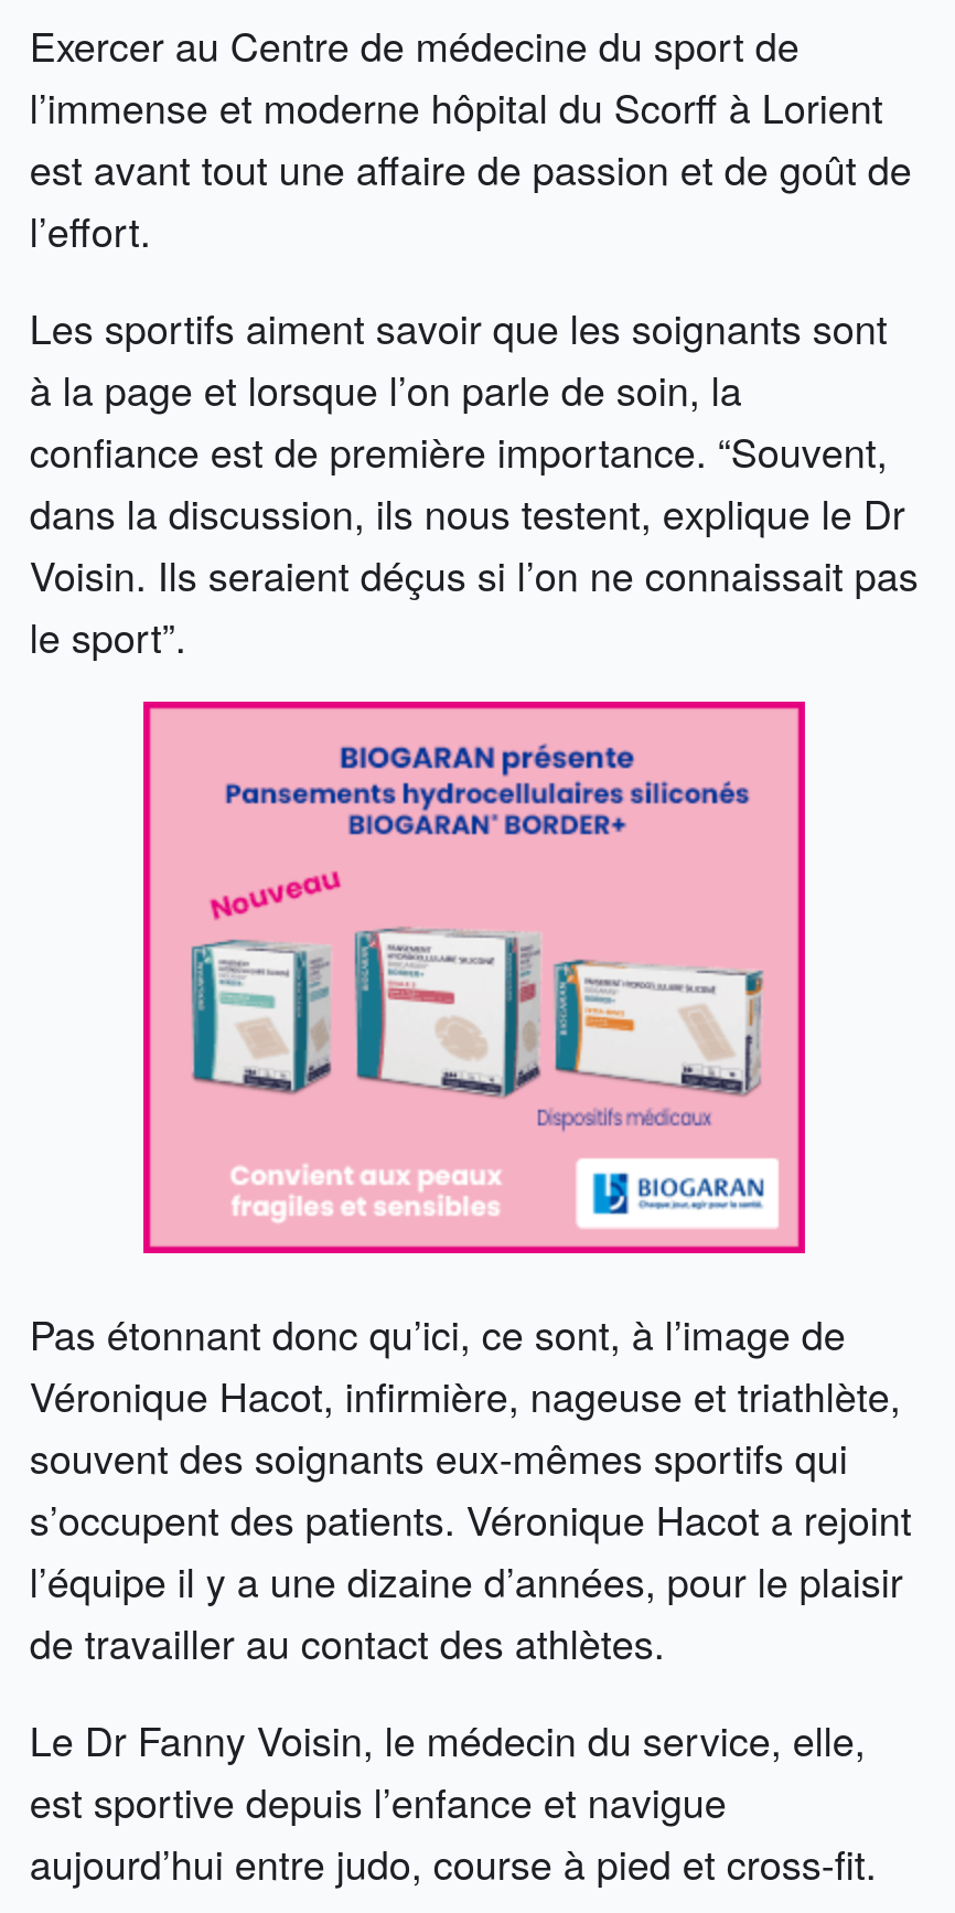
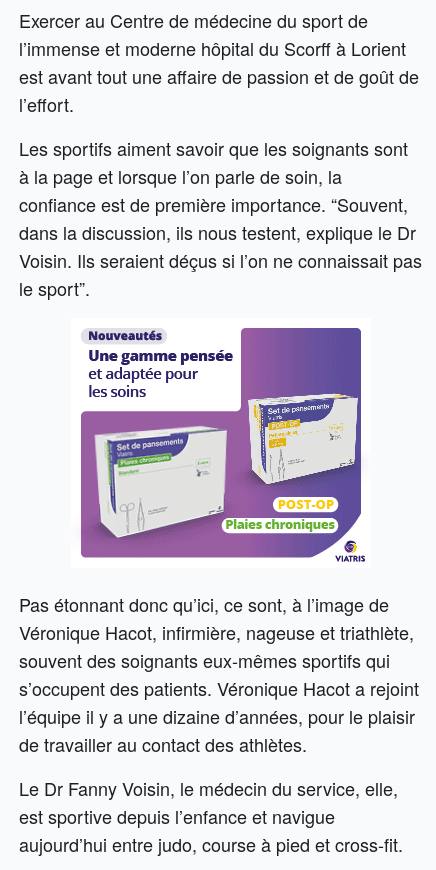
[141,699,807,1255] [image] -> [71,318,371,568] [image]

